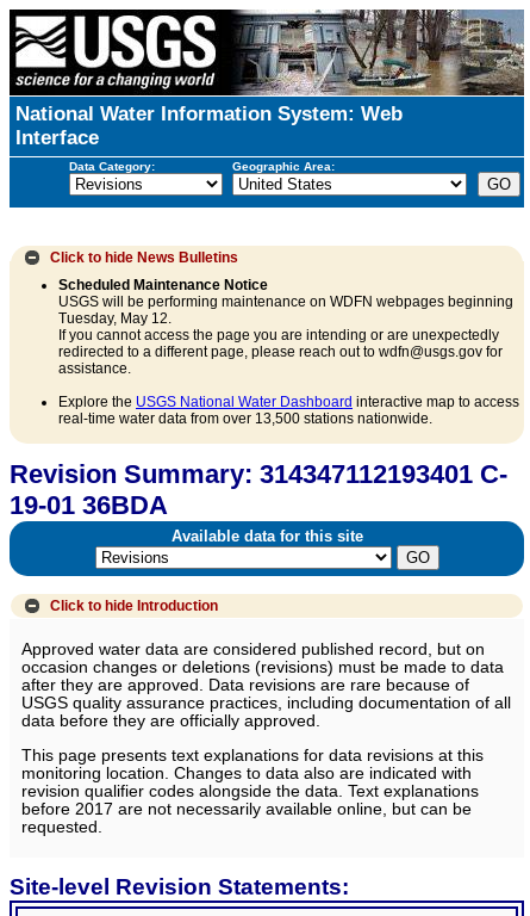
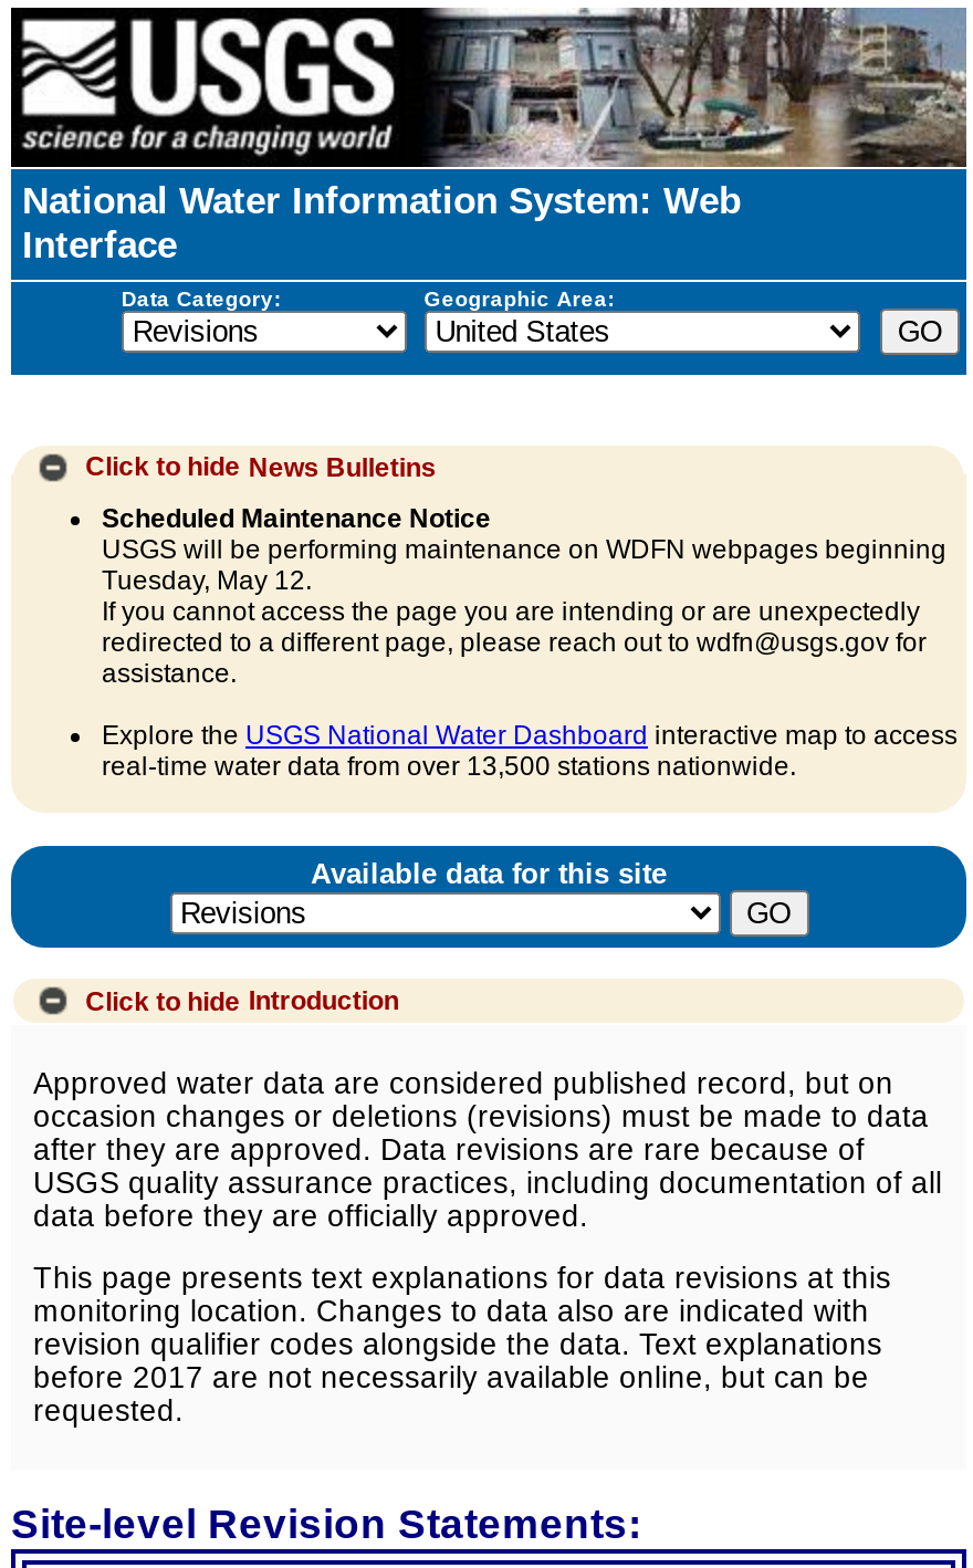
[10,460,507,520] Revision Summary: 314347112193401 C- | 19-01 36BDA -> none

